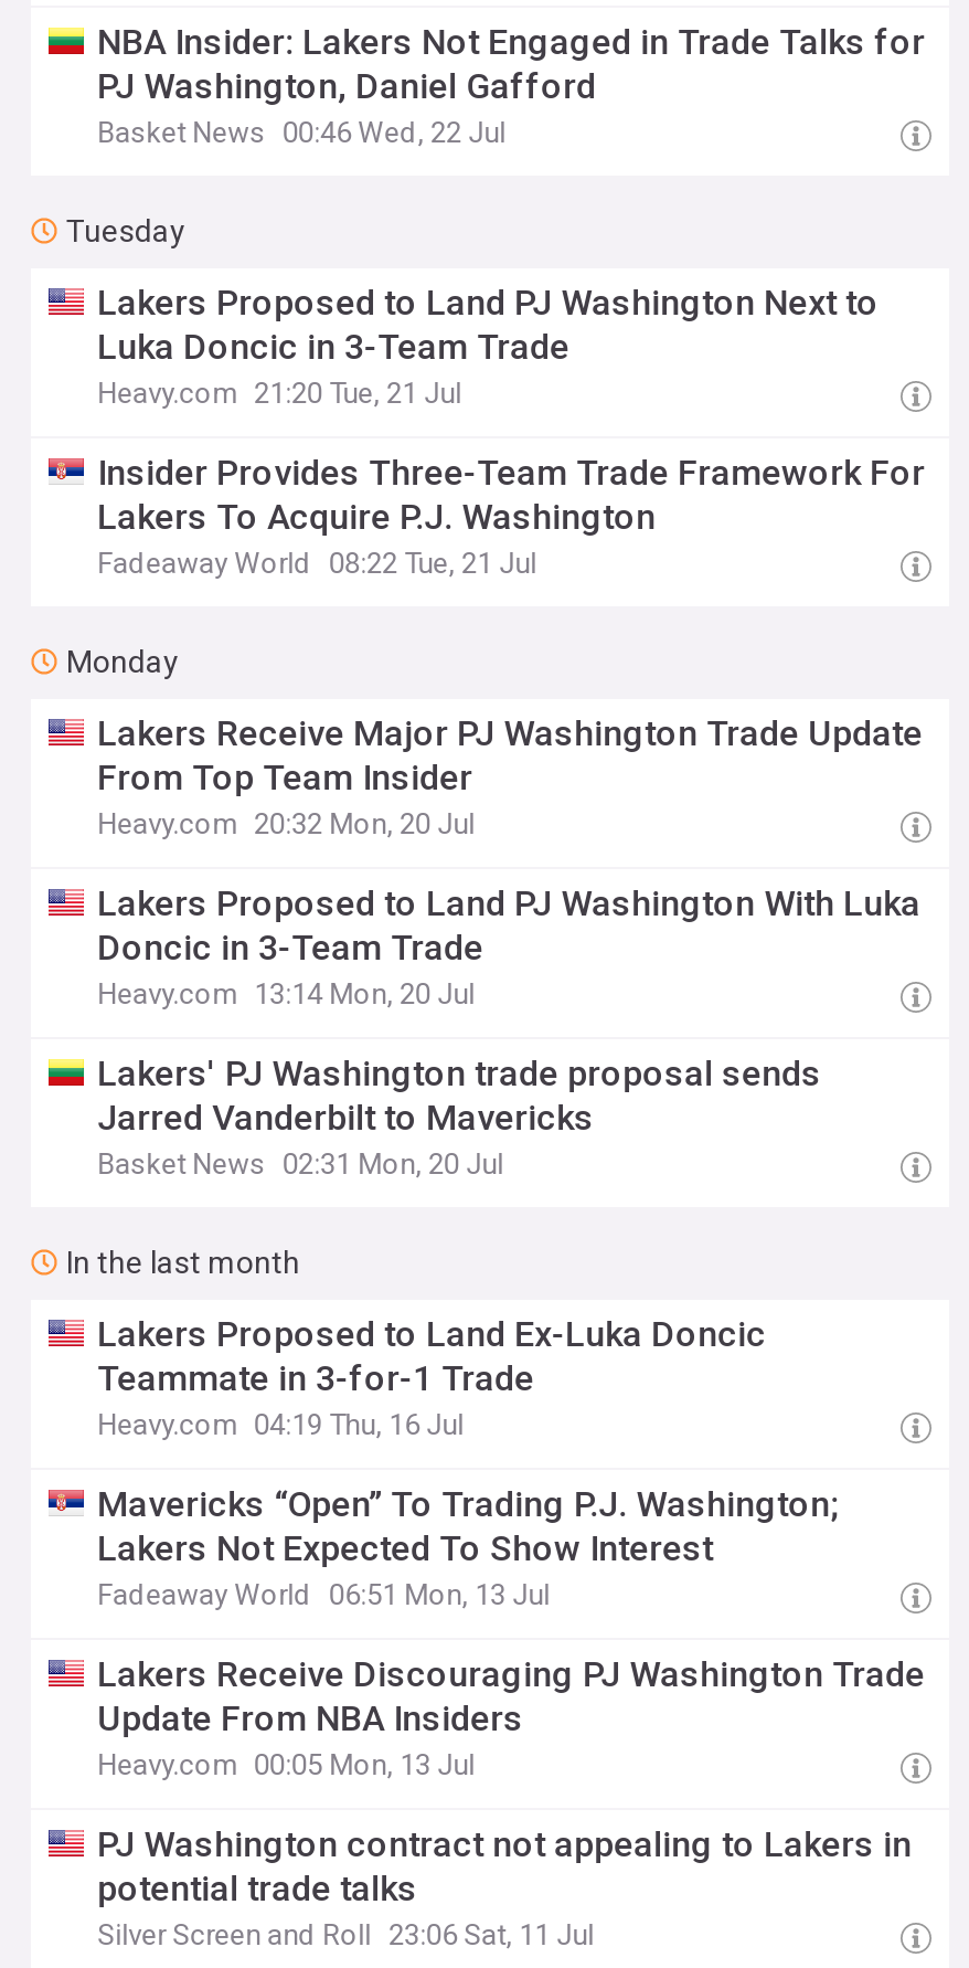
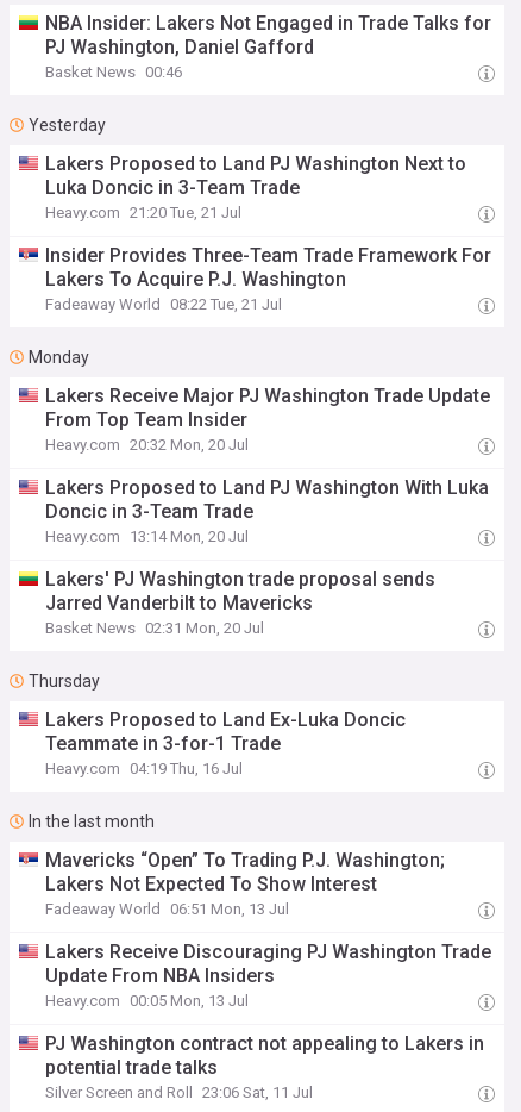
[97,116,506,149] Basket News 00:46 Wed, 22 Jul -> [45,63,182,81] Basket News 00:46
[66,213,185,248] Tuesday -> [29,115,106,135] Yesterday
none -> [29,671,100,691] Thursday
moved [66,1245,300,1280] -> [29,812,155,831]: In the last month

